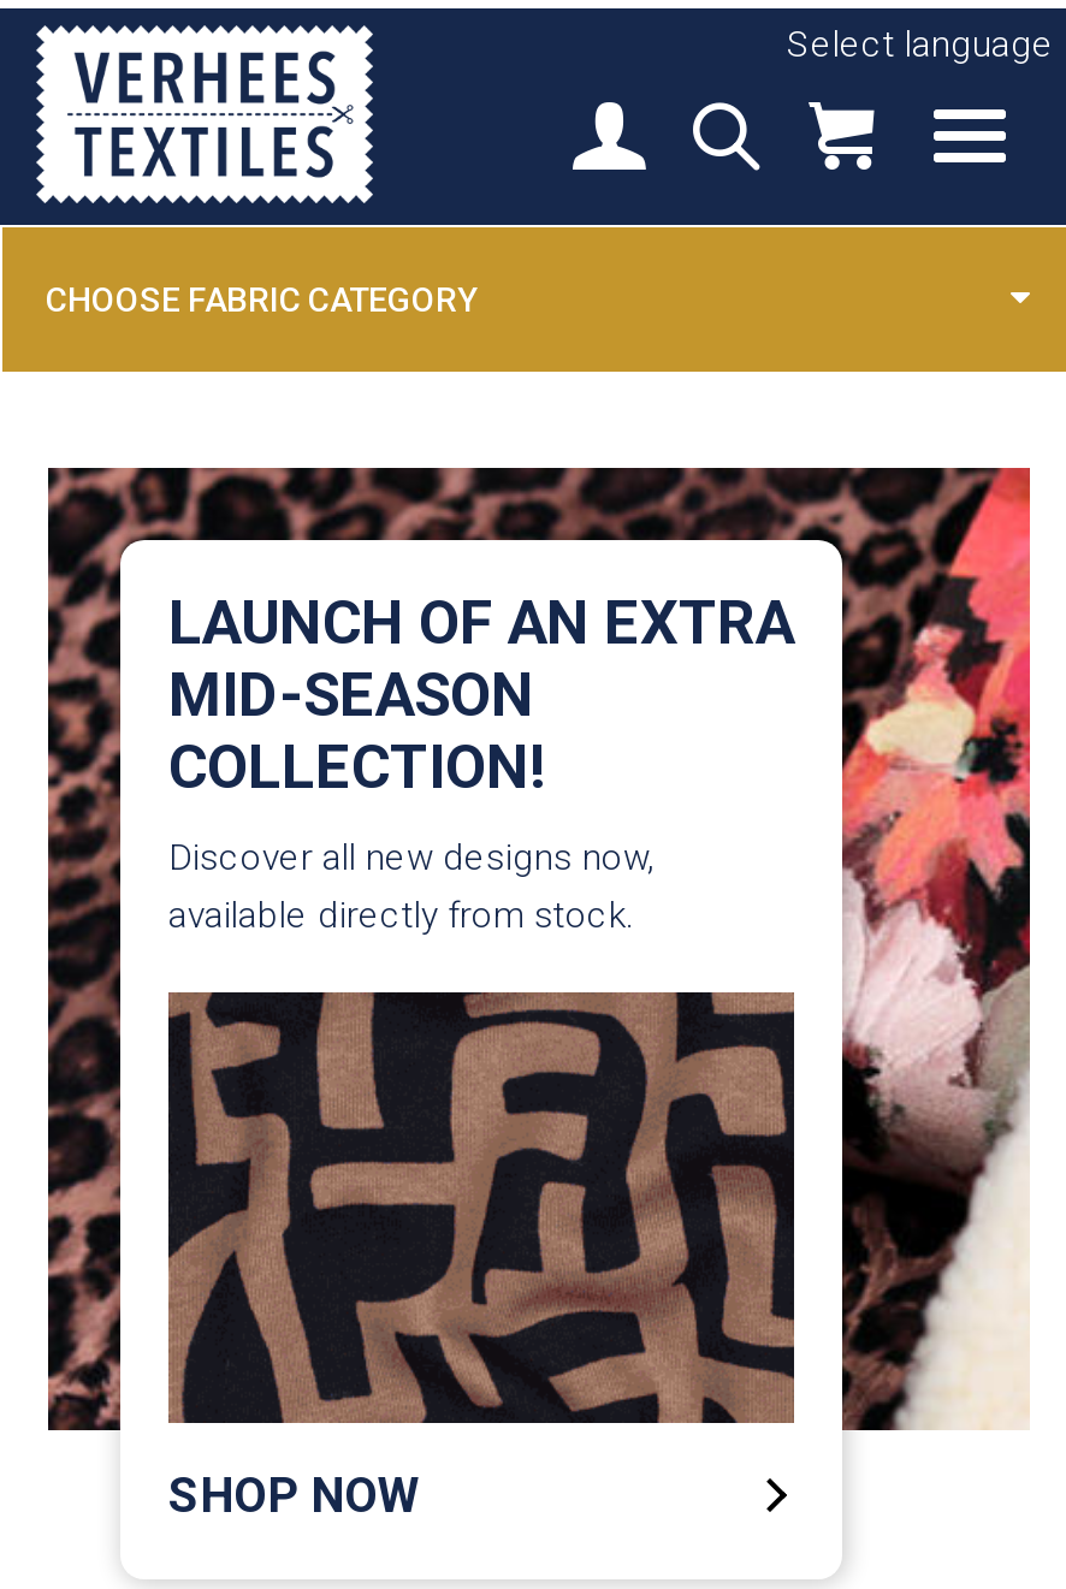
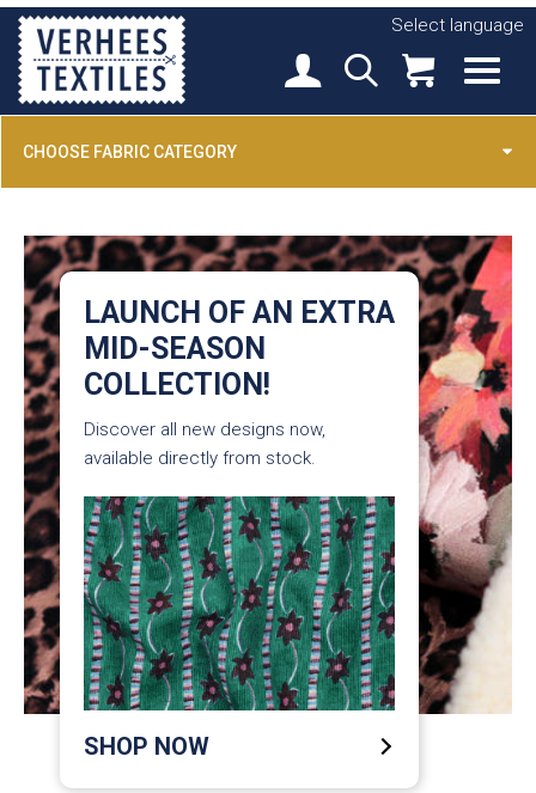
[166,990,796,1425] [image] -> [83,495,396,712] [image]

